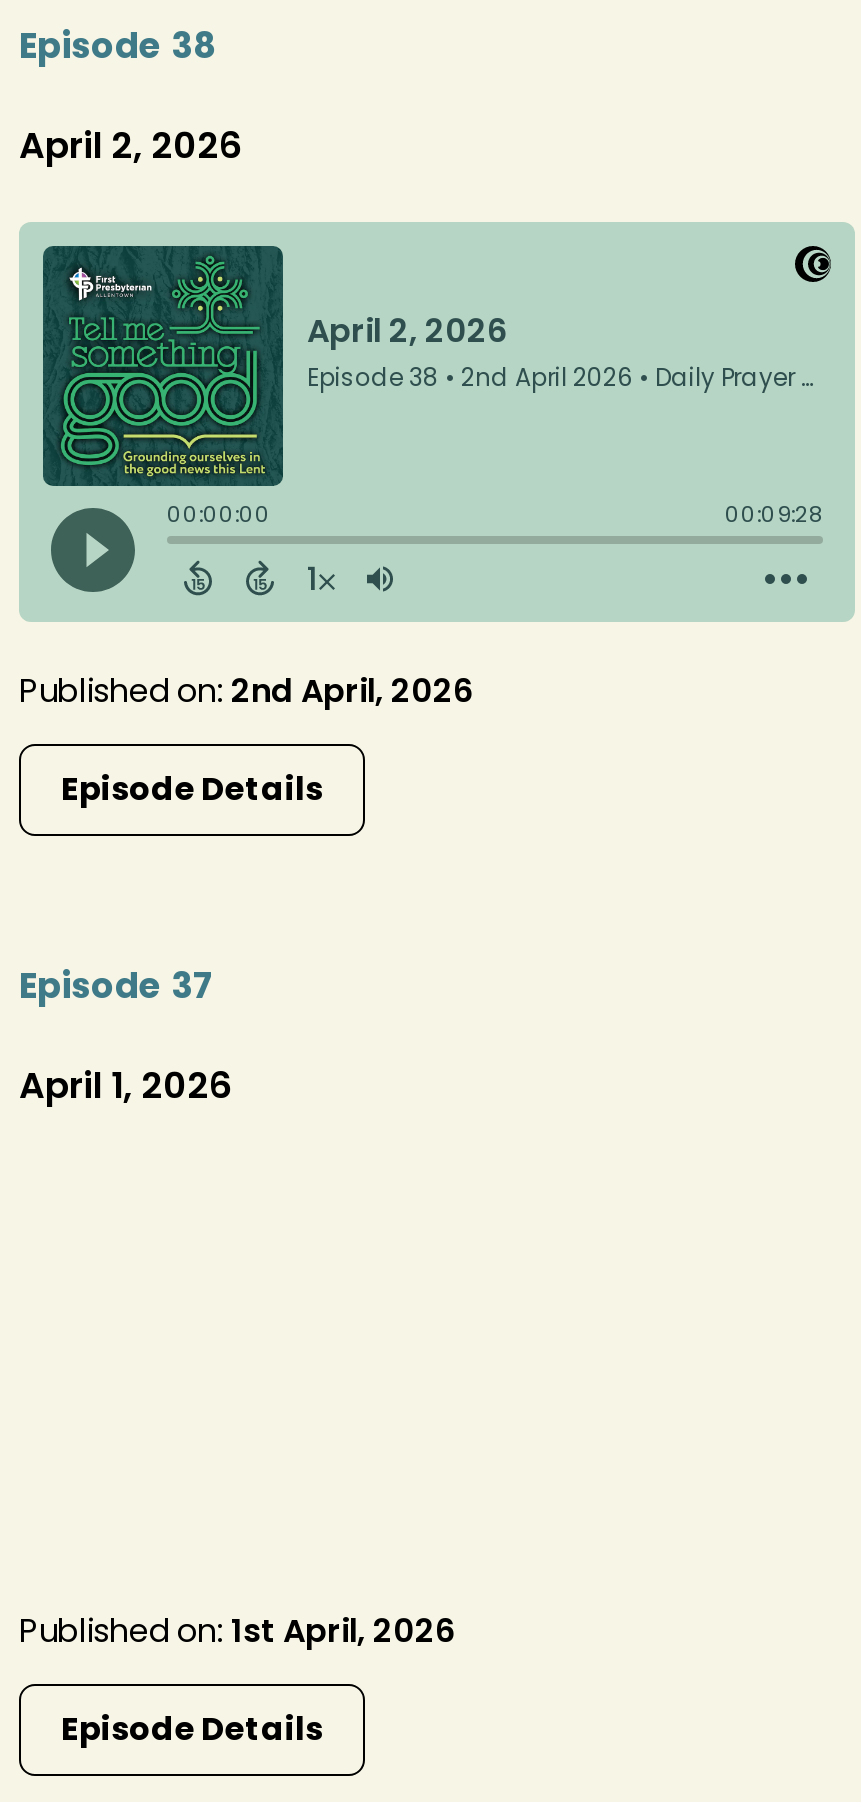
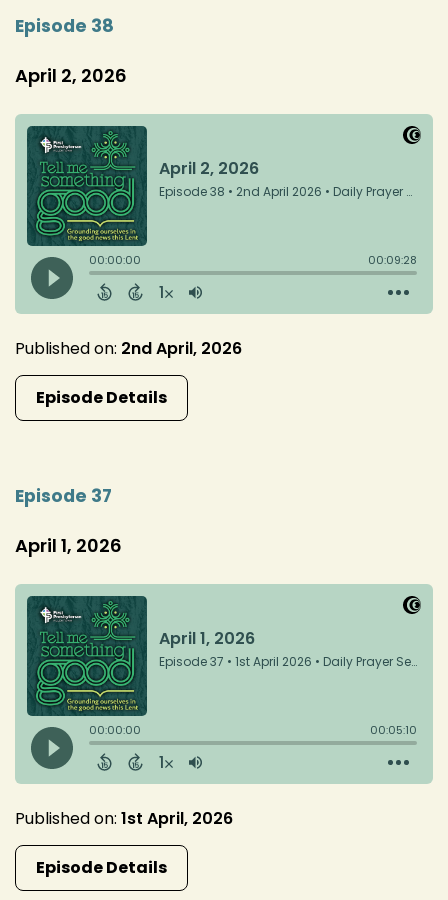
none -> [15,584,433,784] [image]

